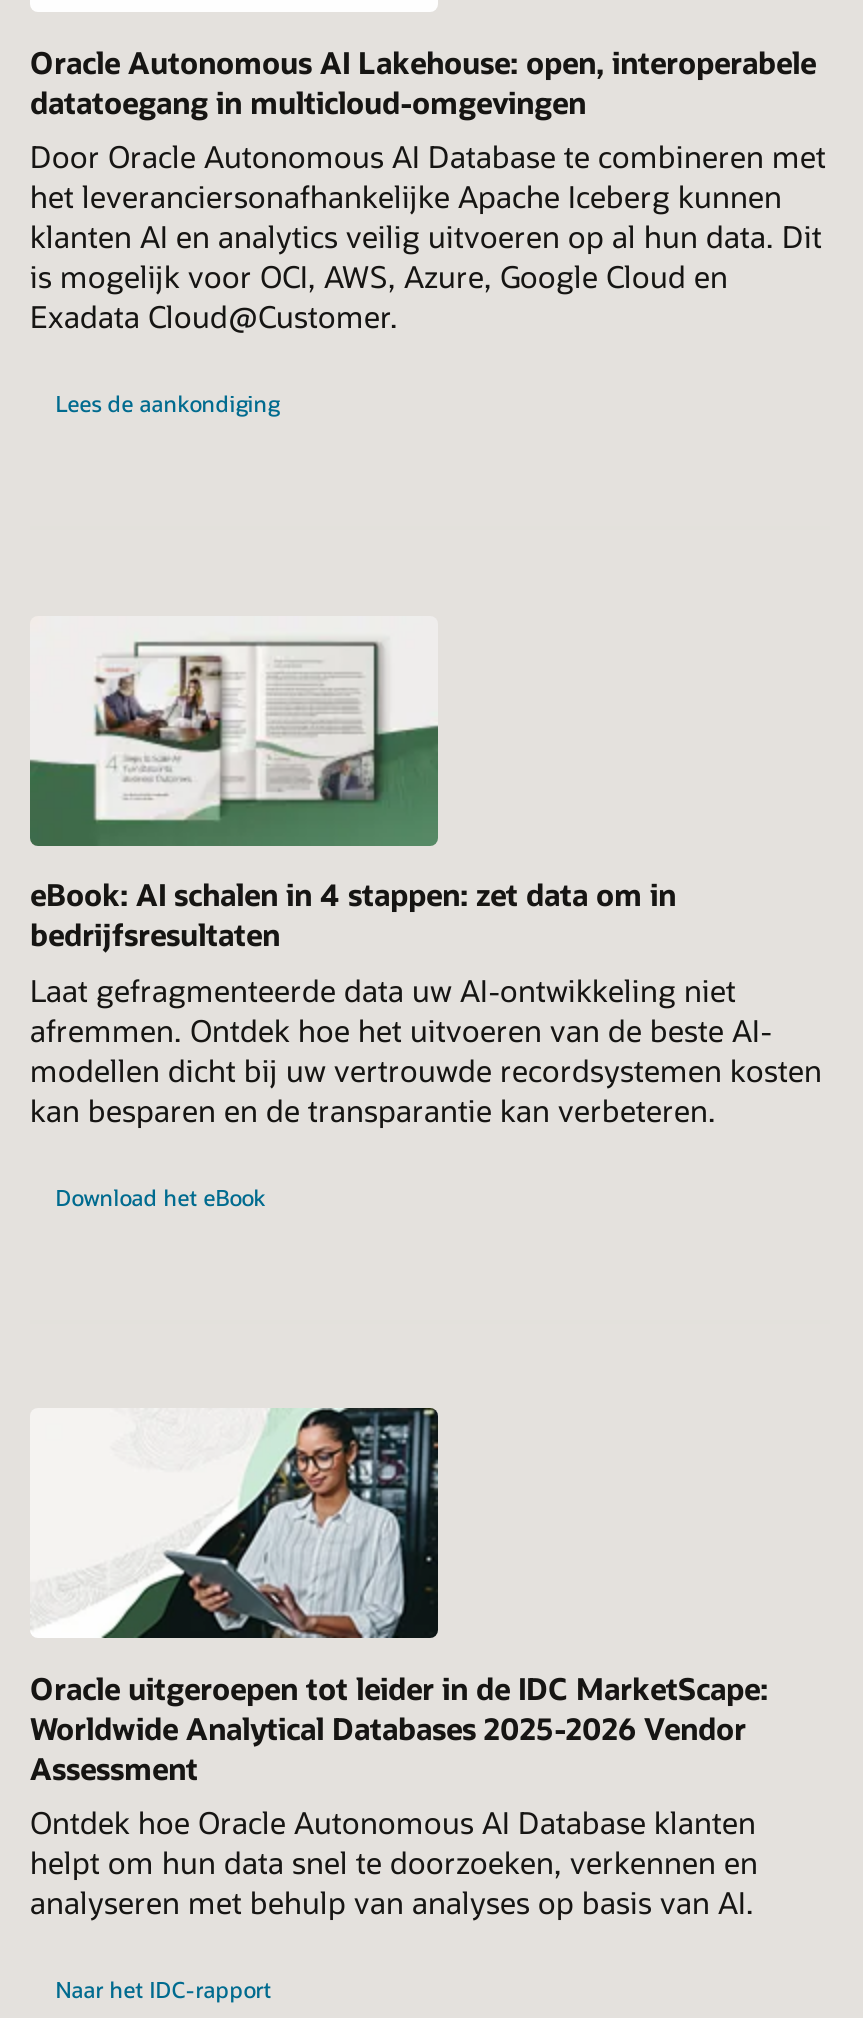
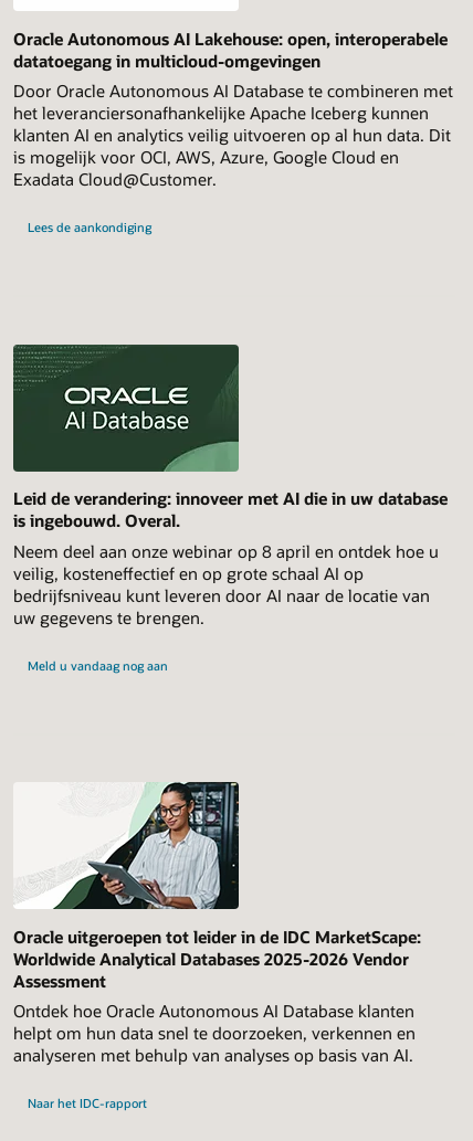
[30,616,822,1130] [image] | eBook: AI schalen in 4 stappen: zet data om in | bedrijfsresultaten | Laat gefragmenteerde data uw AI‑ontwikkeling niet | afremmen. Ontdek hoe het uitvoeren van de beste AI- | modellen dicht bij uw vertrouwde recordsystemen kosten | kan besparen en de transparantie kan verbeteren. -> [12,344,448,628] [image] | Leid de verandering: innoveer met AI die in uw database | is ingebouwd. Overal. | Neem deel aan onze webinar op 8 april en ontdek hoe u | veilig, kosteneffectief en op grote schaal AI op | bedrijfsniveau kunt leveren door AI naar de locatie van | uw gegevens te brengen.
[56,1182,266,1212] Download het eBook -> [27,657,168,674] Meld u vandaag nog aan

